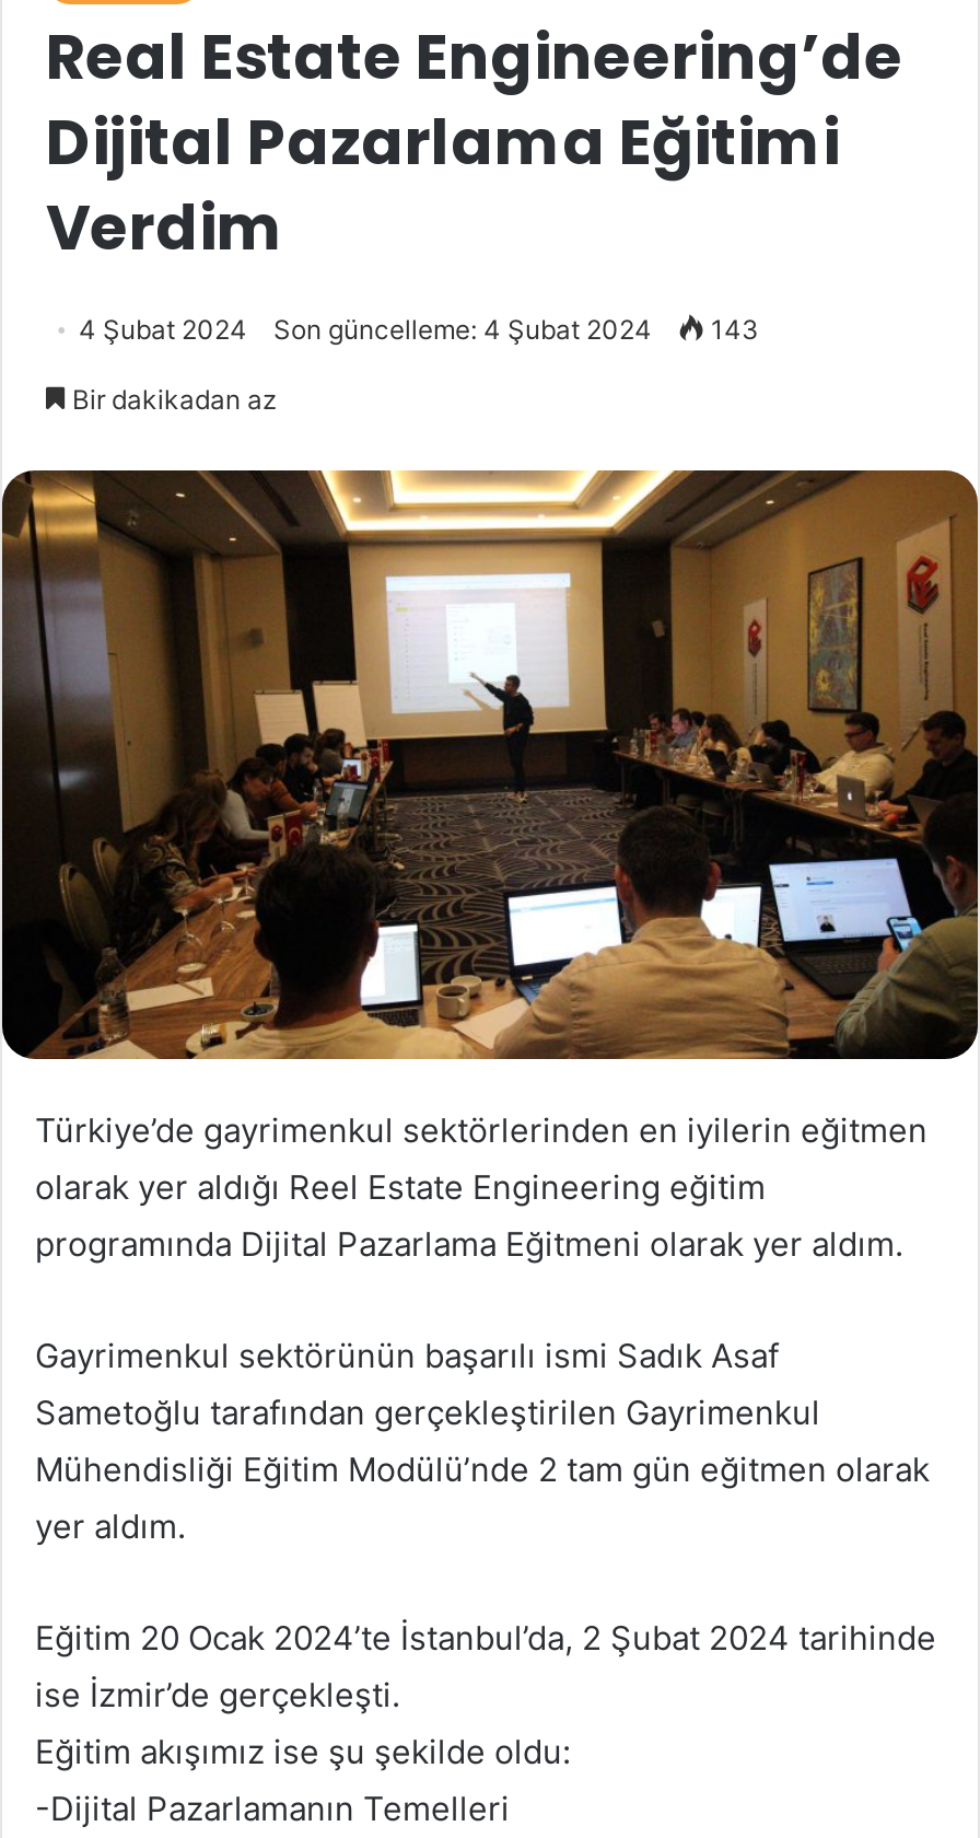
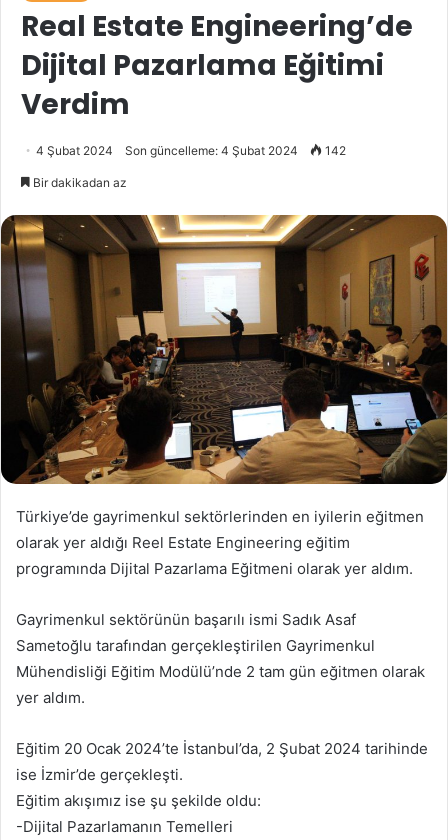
[79,314,759,347] 4 Şubat 2024 Son güncelleme: 4 Şubat 2024 143 -> [36,143,346,158] 4 Şubat 2024 Son güncelleme: 4 Şubat 2024 142

